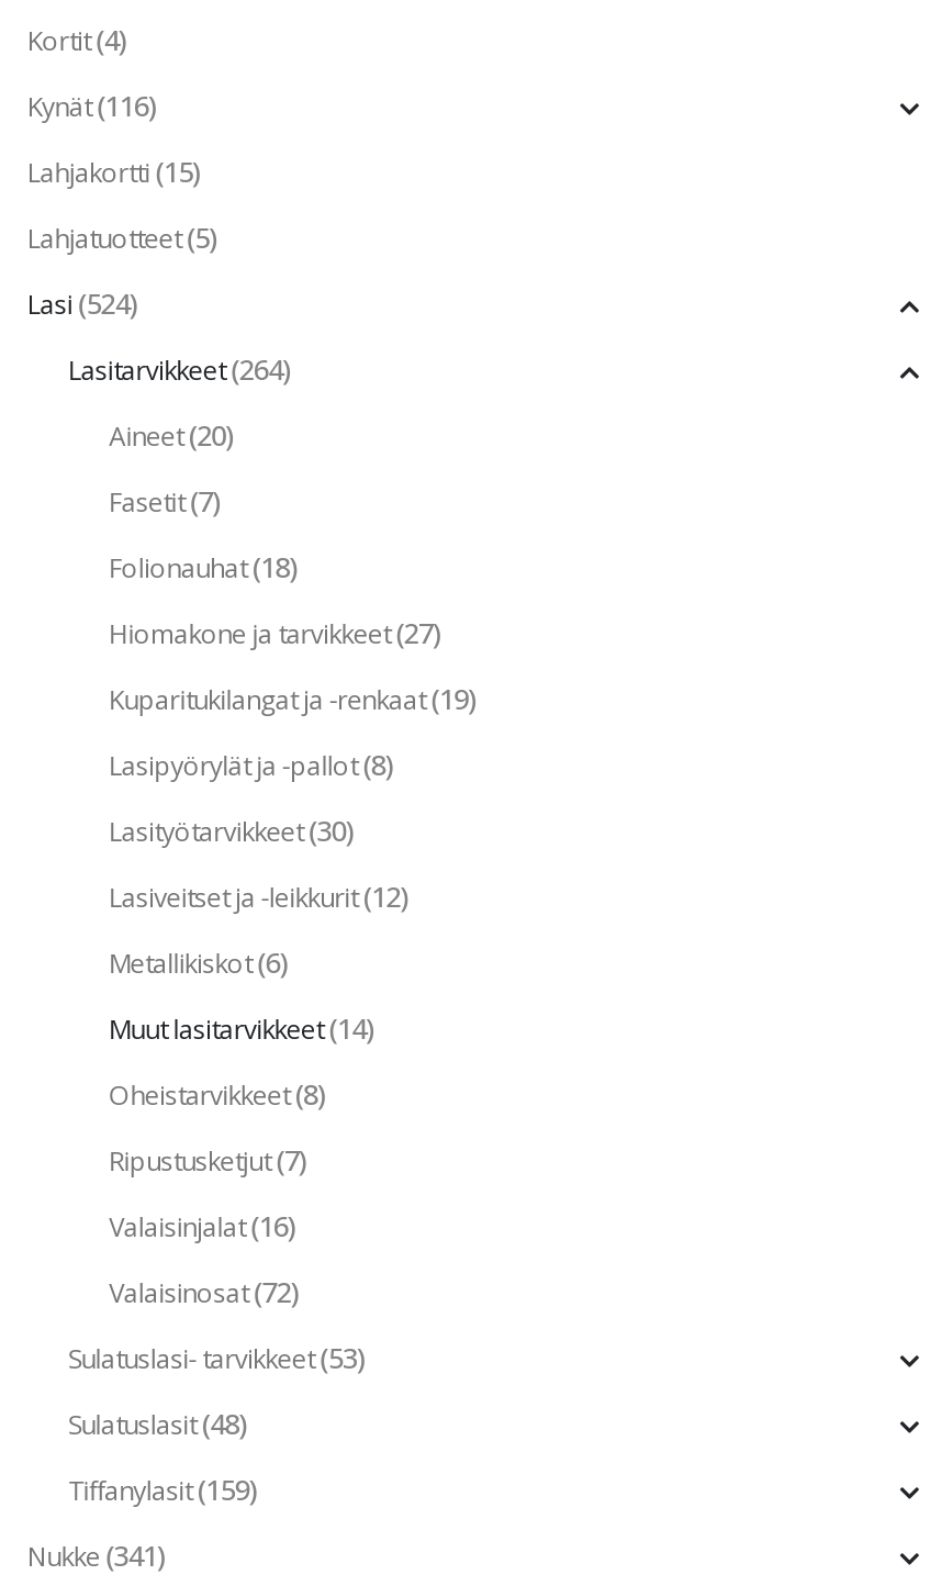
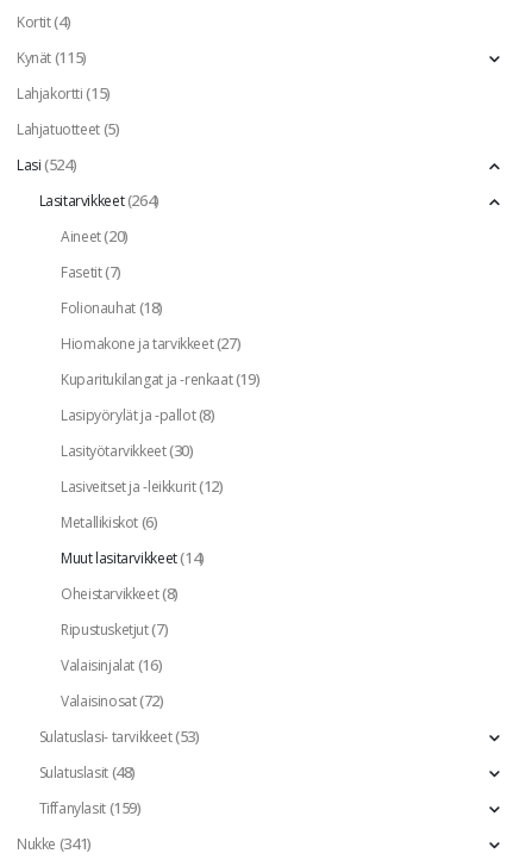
[27,85,157,125] Kynät (116) -> [17,46,87,68] Kynät (115)

